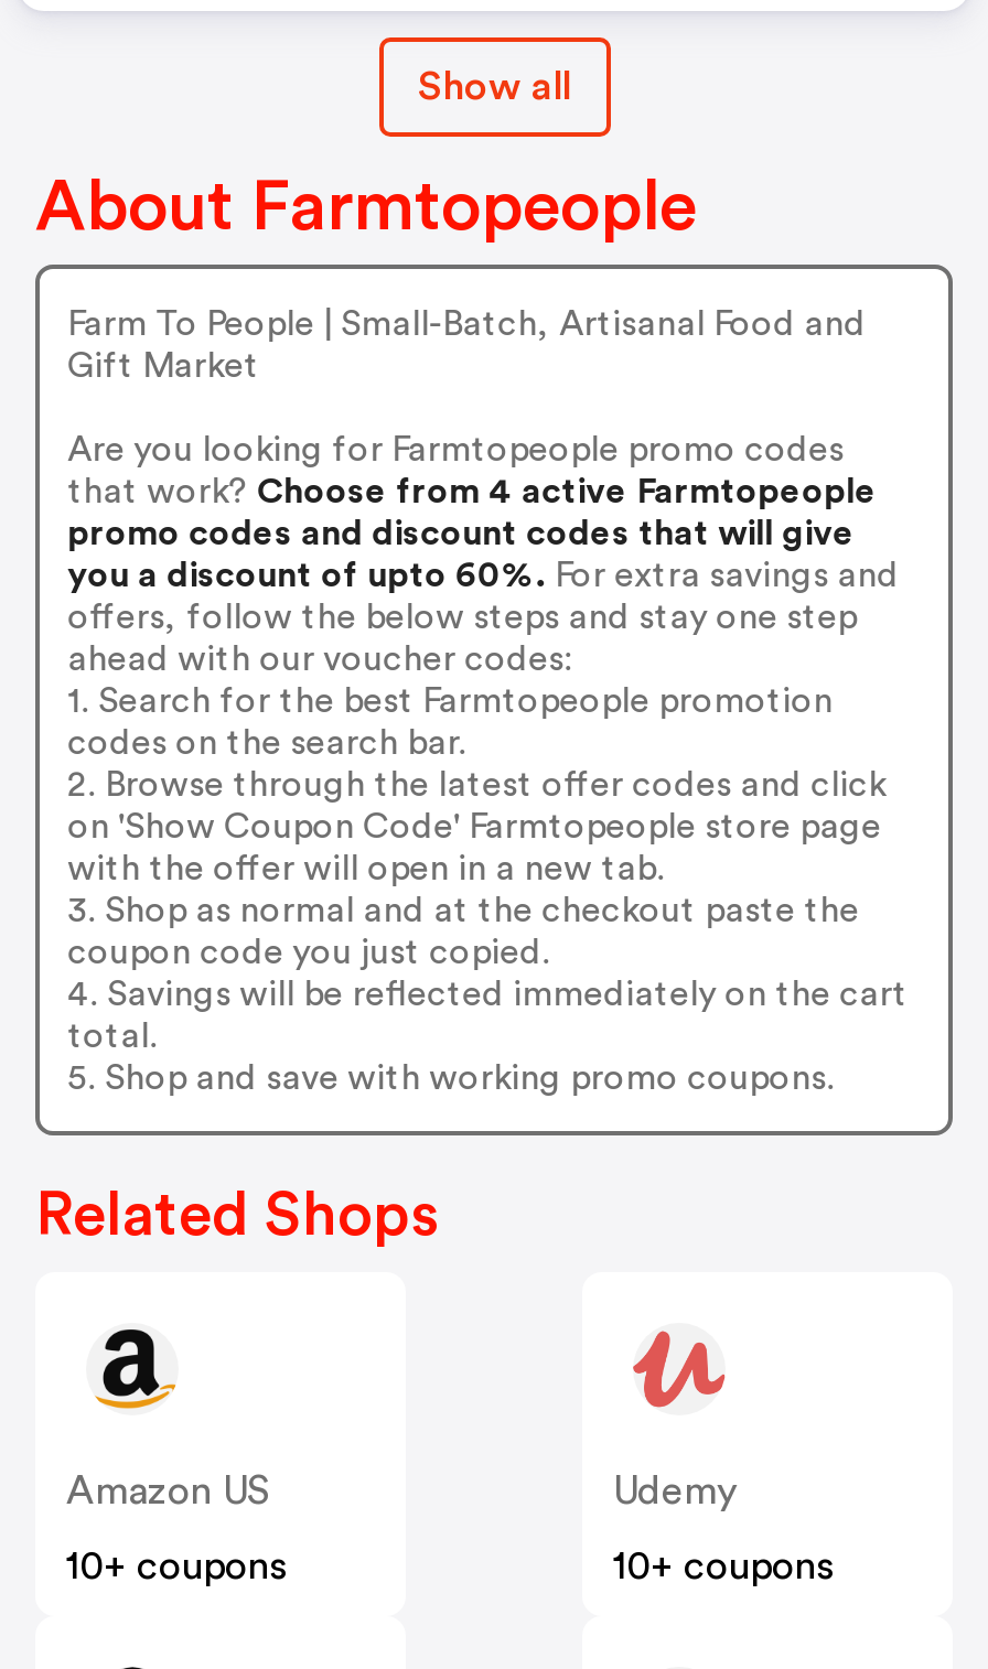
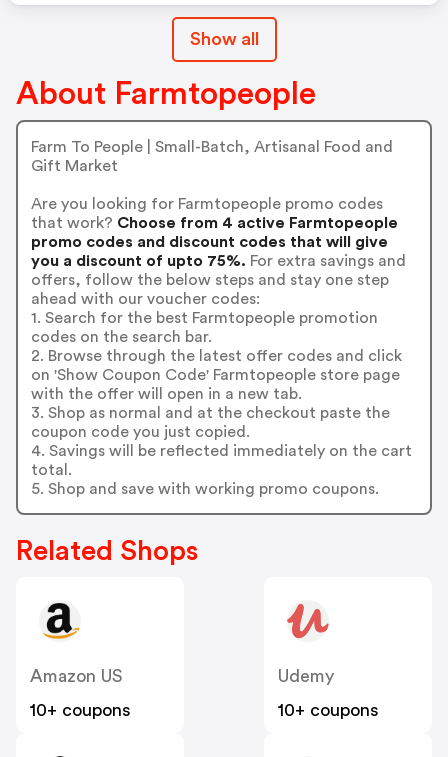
[67,557,899,592] you a discount of upto 60%. For extra savings and -> [31,253,406,269] you a discount of upto 75%. For extra savings and

